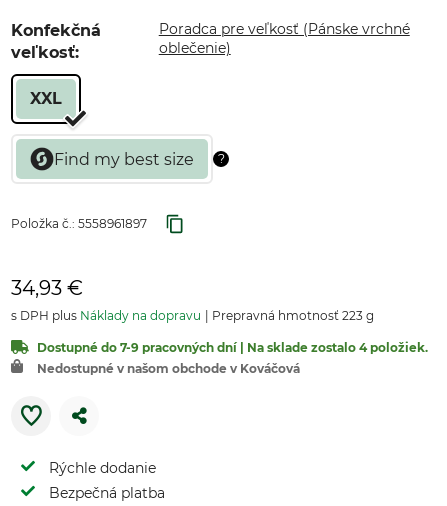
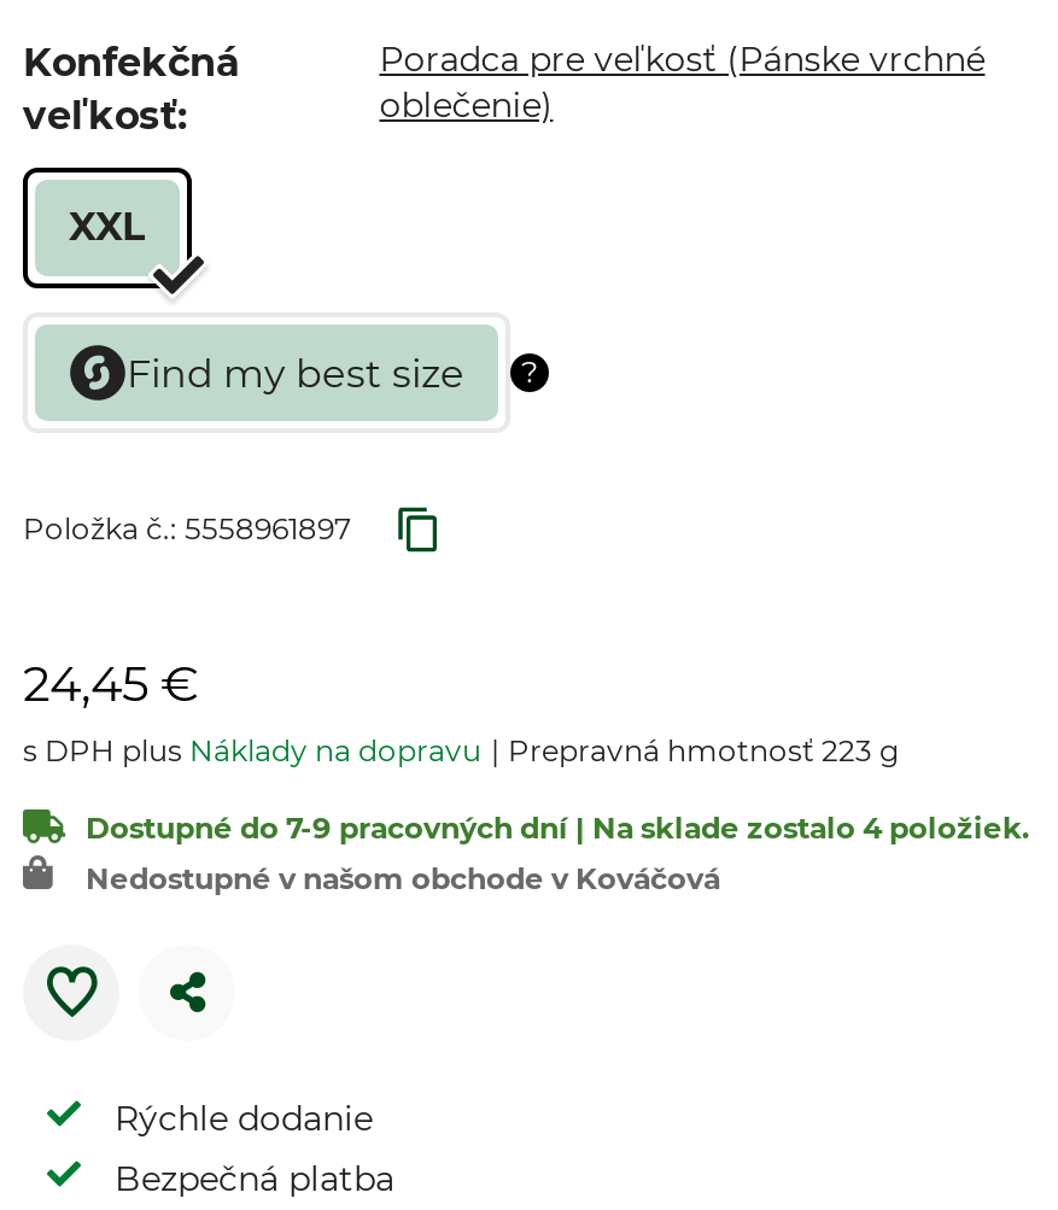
[11,276,83,300] 34,93 € -> [23,655,199,713] 24,45 €

